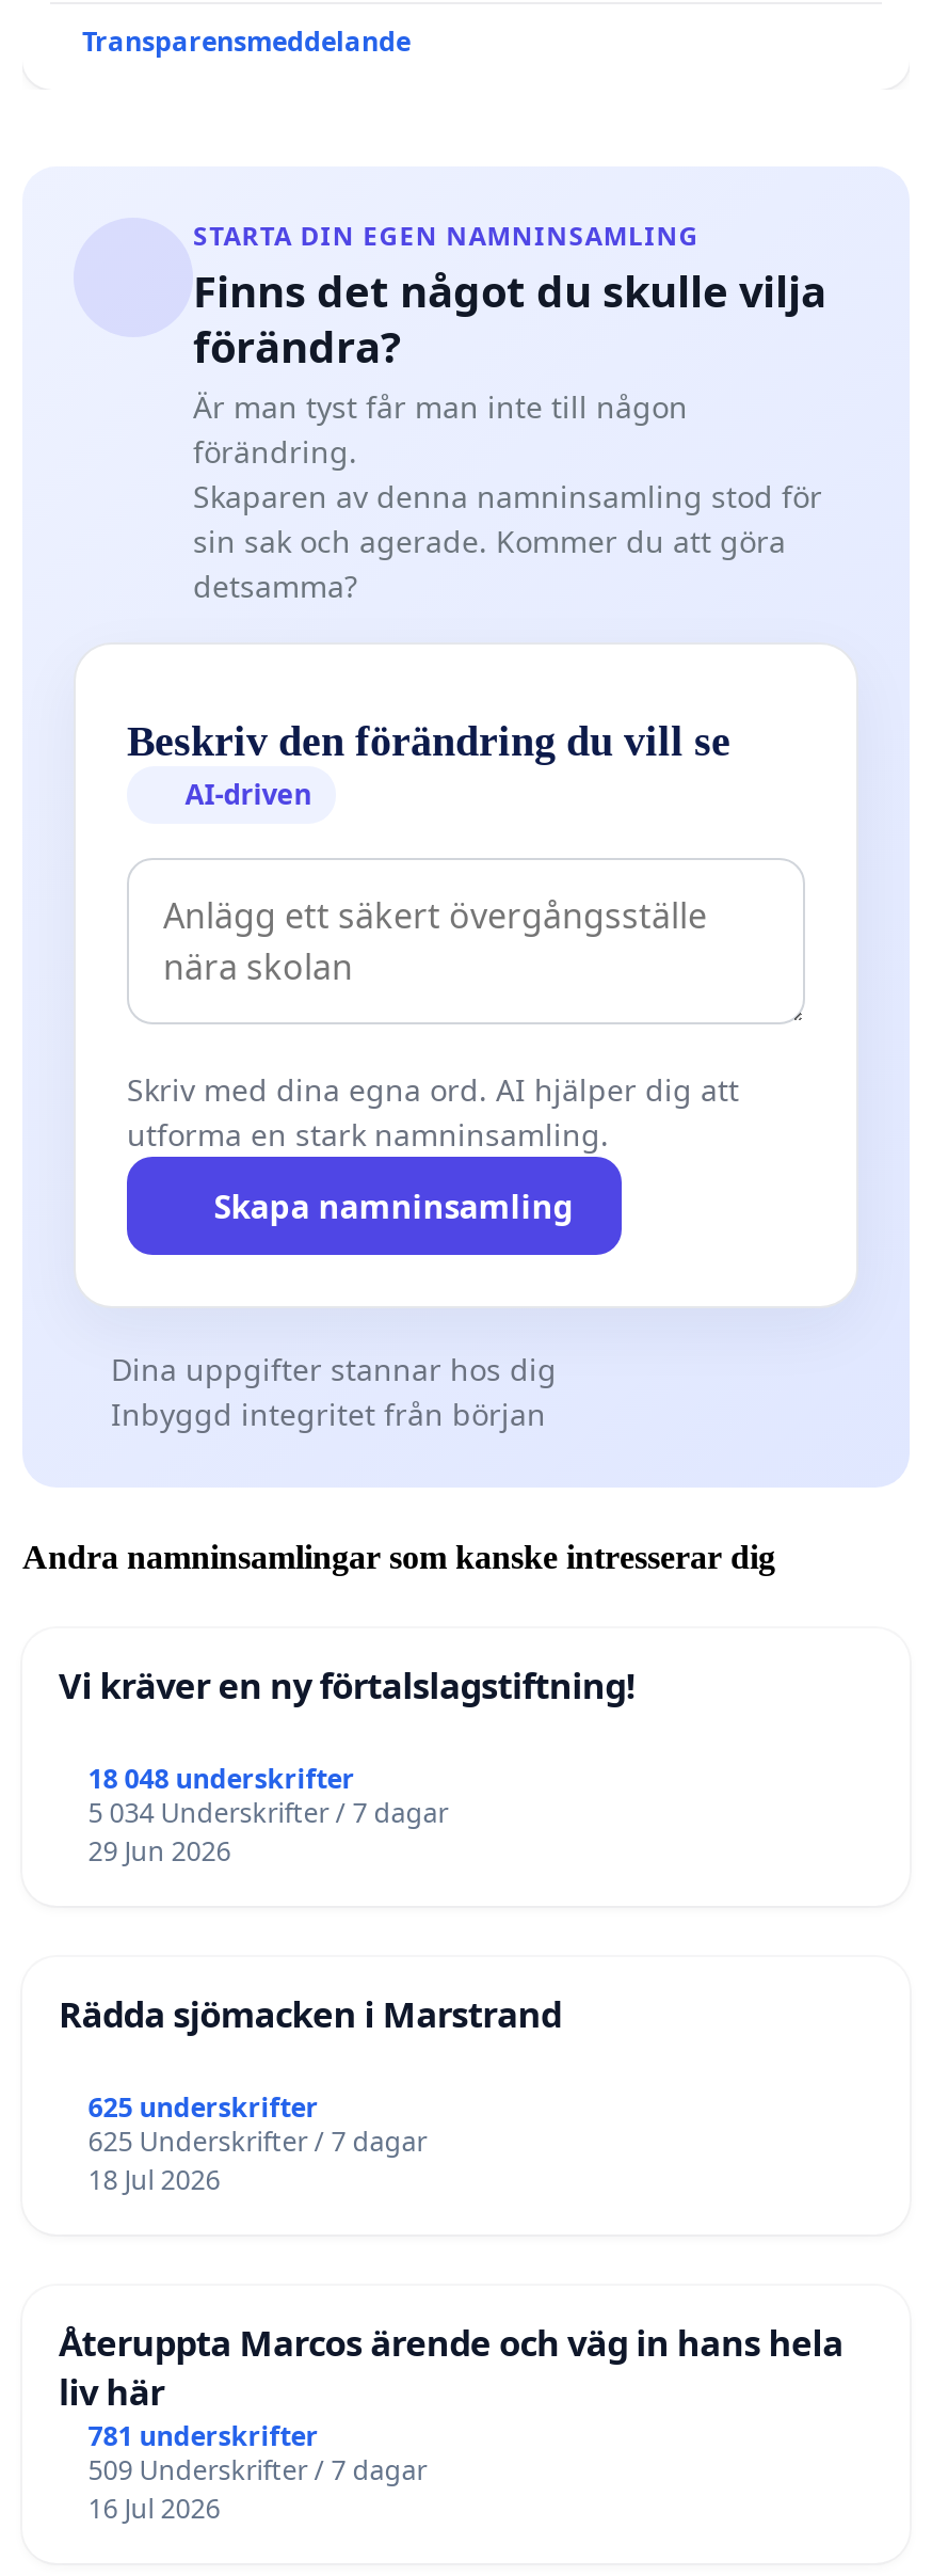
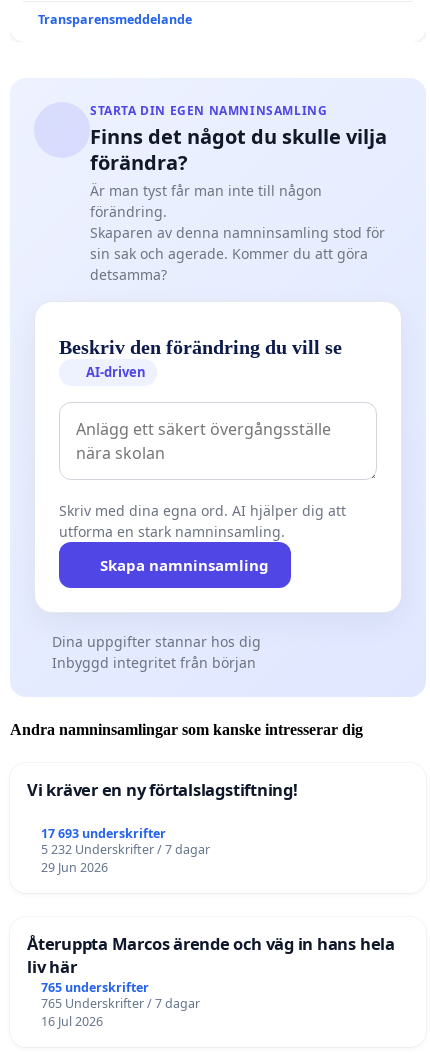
[88,1761,355,1797] 18 048 underskrifter -> [41,825,166,842] 17 693 underskrifter
[88,1795,449,1831] 5 034 Underskrifter / 7 dagar -> [41,841,210,858] 5 232 Underskrifter / 7 dagar
[59,1989,562,2198] Rädda sjömacken i Marstrand | 625 underskrifter | 625 Underskrifter / 7 dagar | 18 Jul 2026 -> none
[88,2418,318,2454] 781 underskrifter -> [41,979,149,996] 765 underskrifter
[88,2452,427,2488] 509 Underskrifter / 7 dagar -> [41,995,200,1012] 765 Underskrifter / 7 dagar

